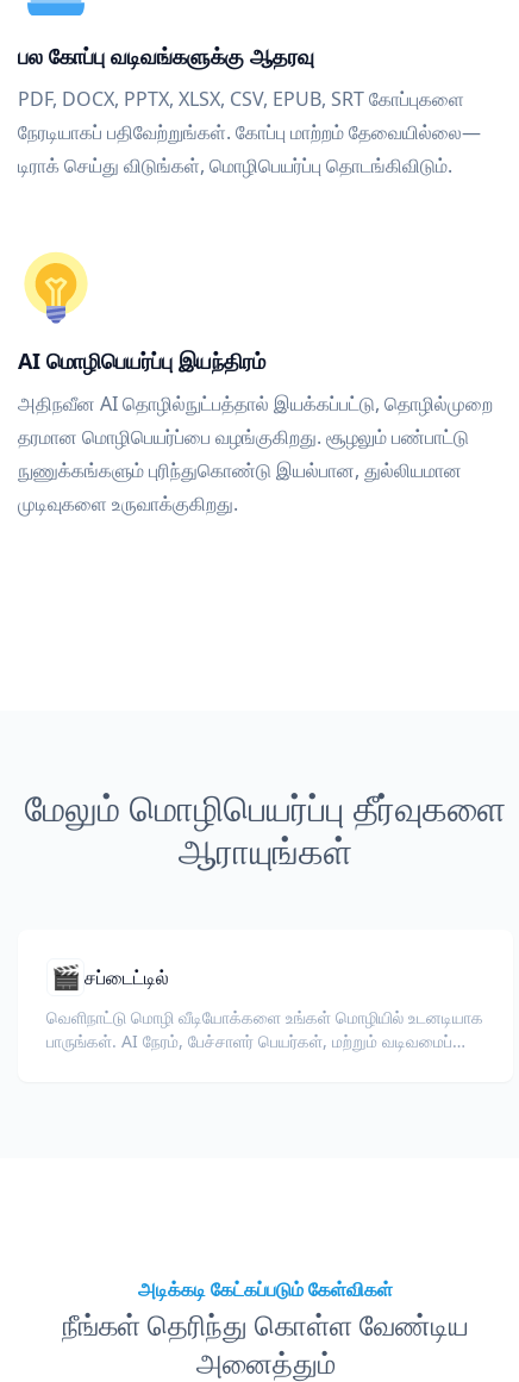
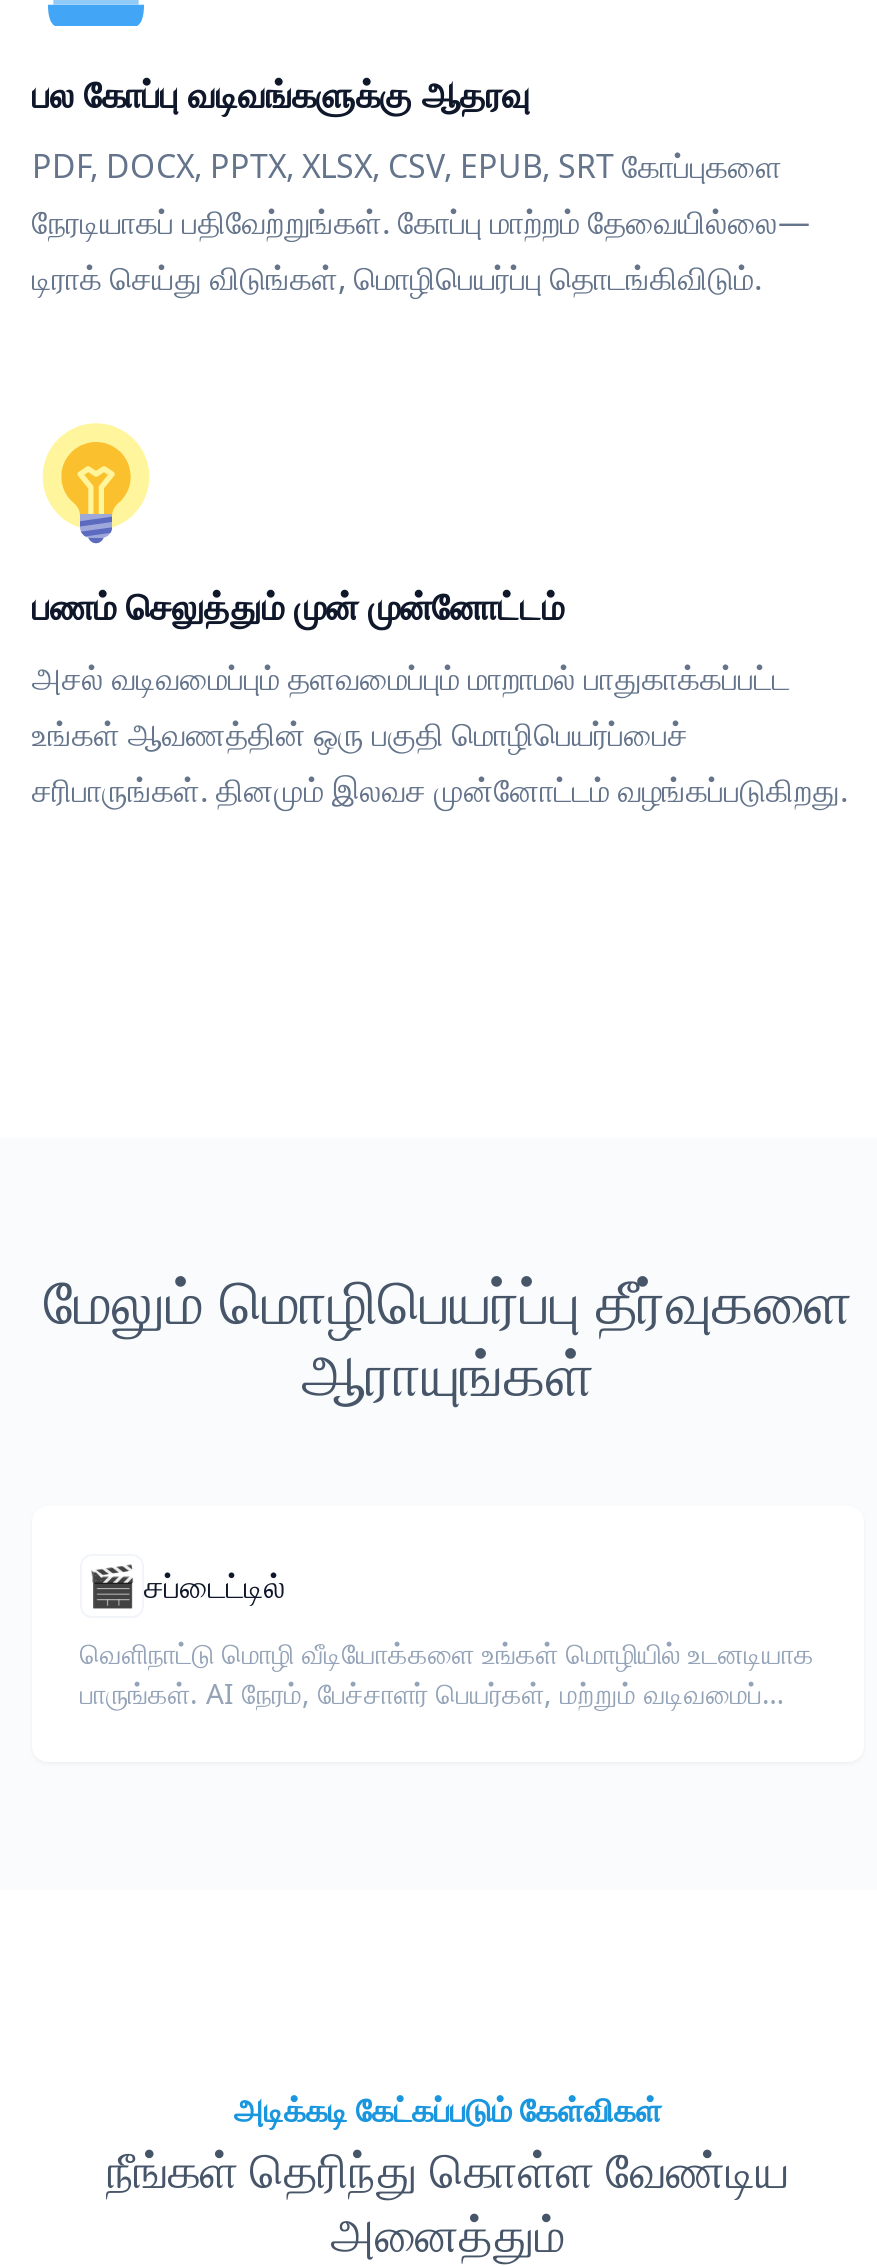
[18,346,265,375] AI மொழிபெயர்ப்பு இயந்திரம் -> [32,582,564,630] பணம் செலுத்தும் முன் முன்னோட்டம்
[18,390,493,517] அதிநவீன AI தொழில்நுட்பத்தால் இயக்கப்பட்டு, தொழில்முறை | தரமான மொழிபெயர்ப்பை வழங்குகிறது. சூழலும் பண்பாட்டு | நுணுக்கங்களும் புரிந்துகொண்டு இயல்பான, துல்லியமான | முடிவுகளை உருவாக்குகிறது. -> [32,656,848,812] அசல் வடிவமைப்பும் தளவமைப்பும் மாறாமல் பாதுகாக்கப்பட்ட | உங்கள் ஆவணத்தின் ஒரு பகுதி மொழிபெயர்ப்பைச் | சரிபாருங்கள். தினமும் இலவச முன்னோட்டம் வழங்கப்படுகிறது.

